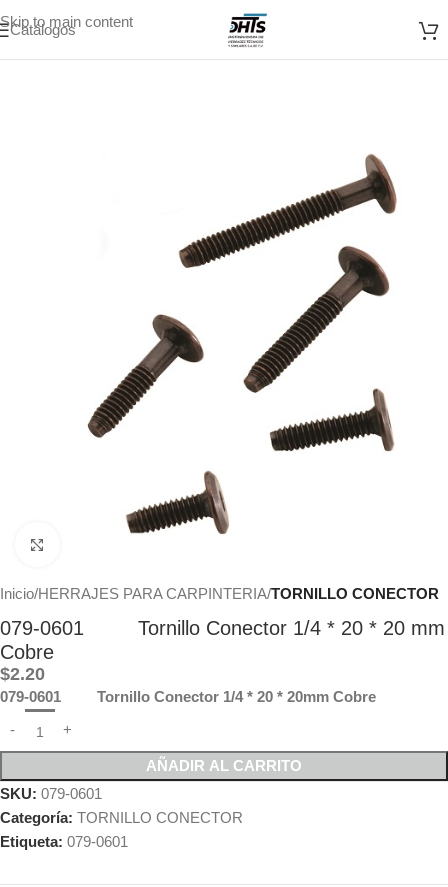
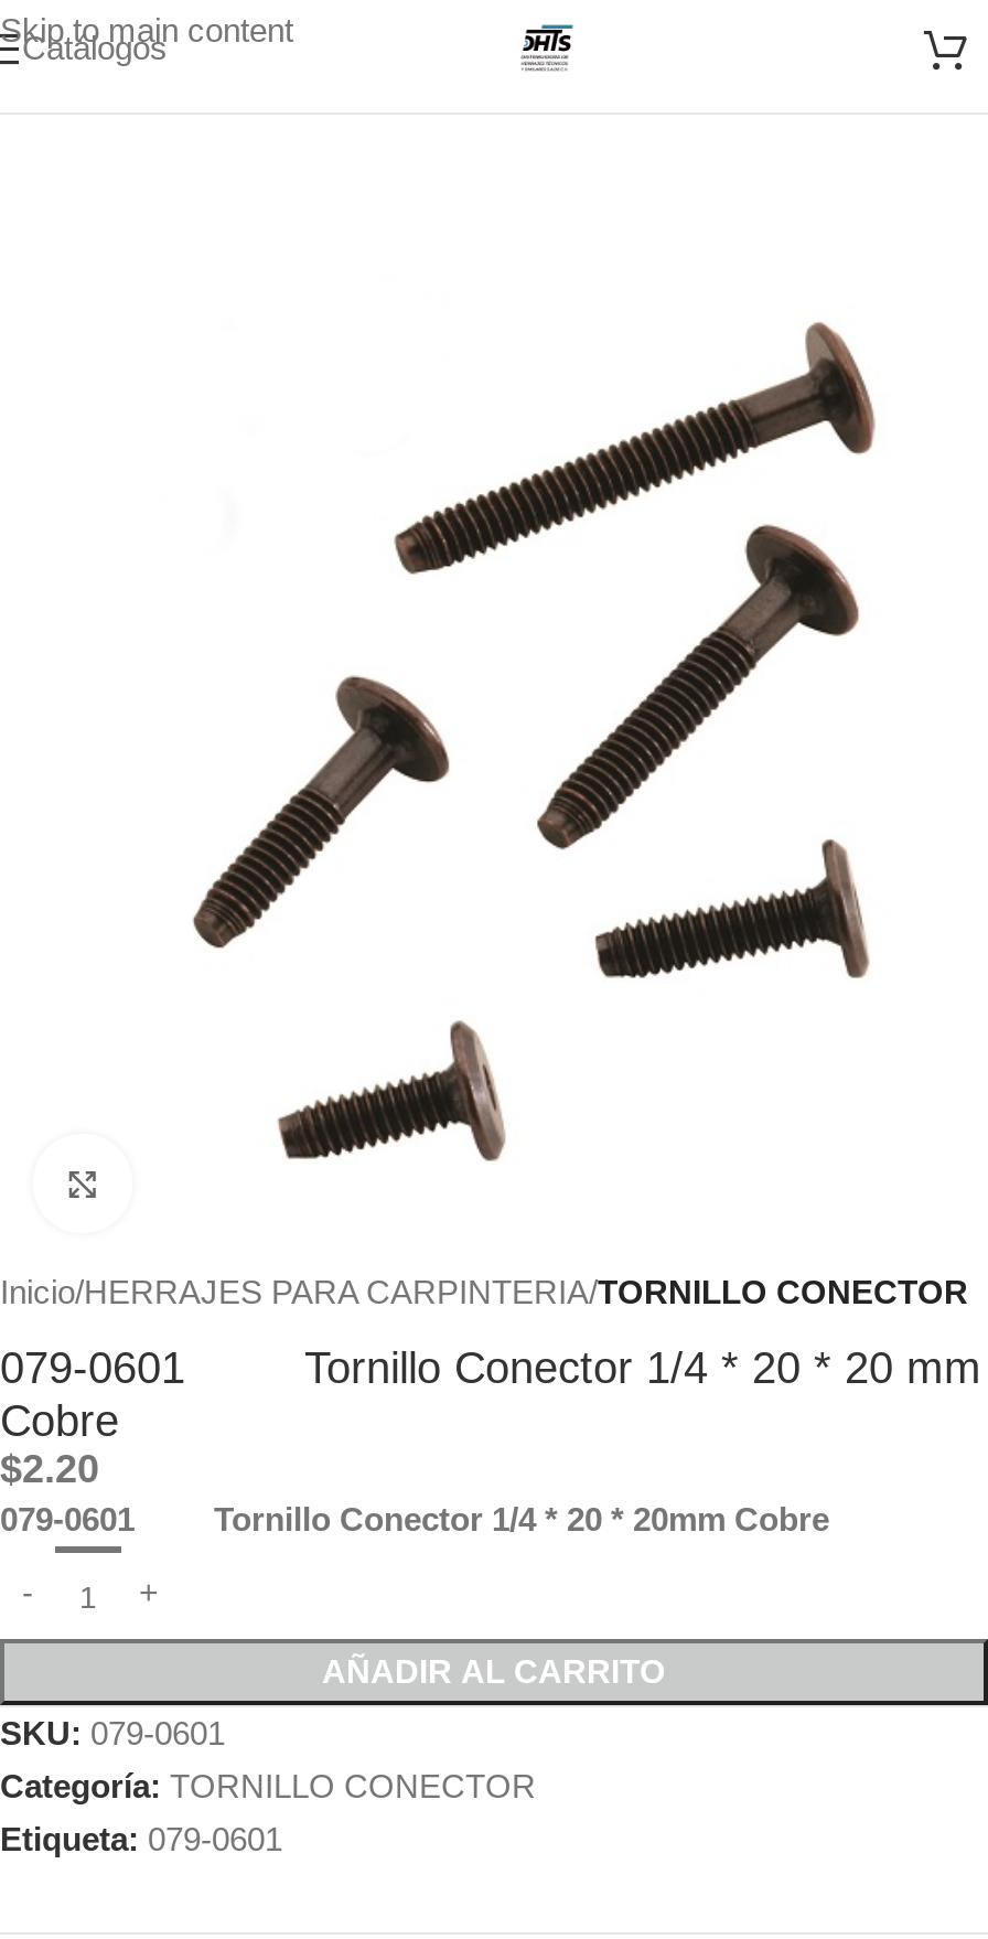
[228,12,268,48] [image] -> [505,11,587,86] [image]

